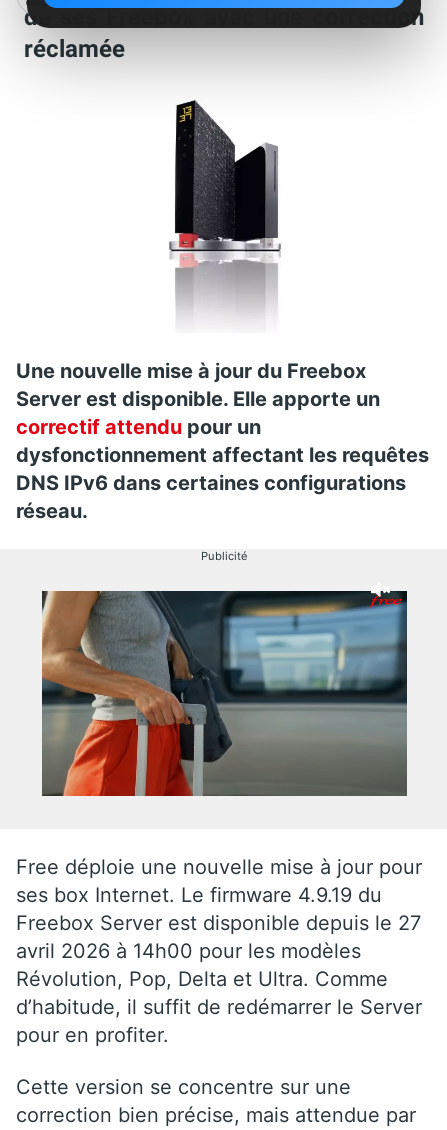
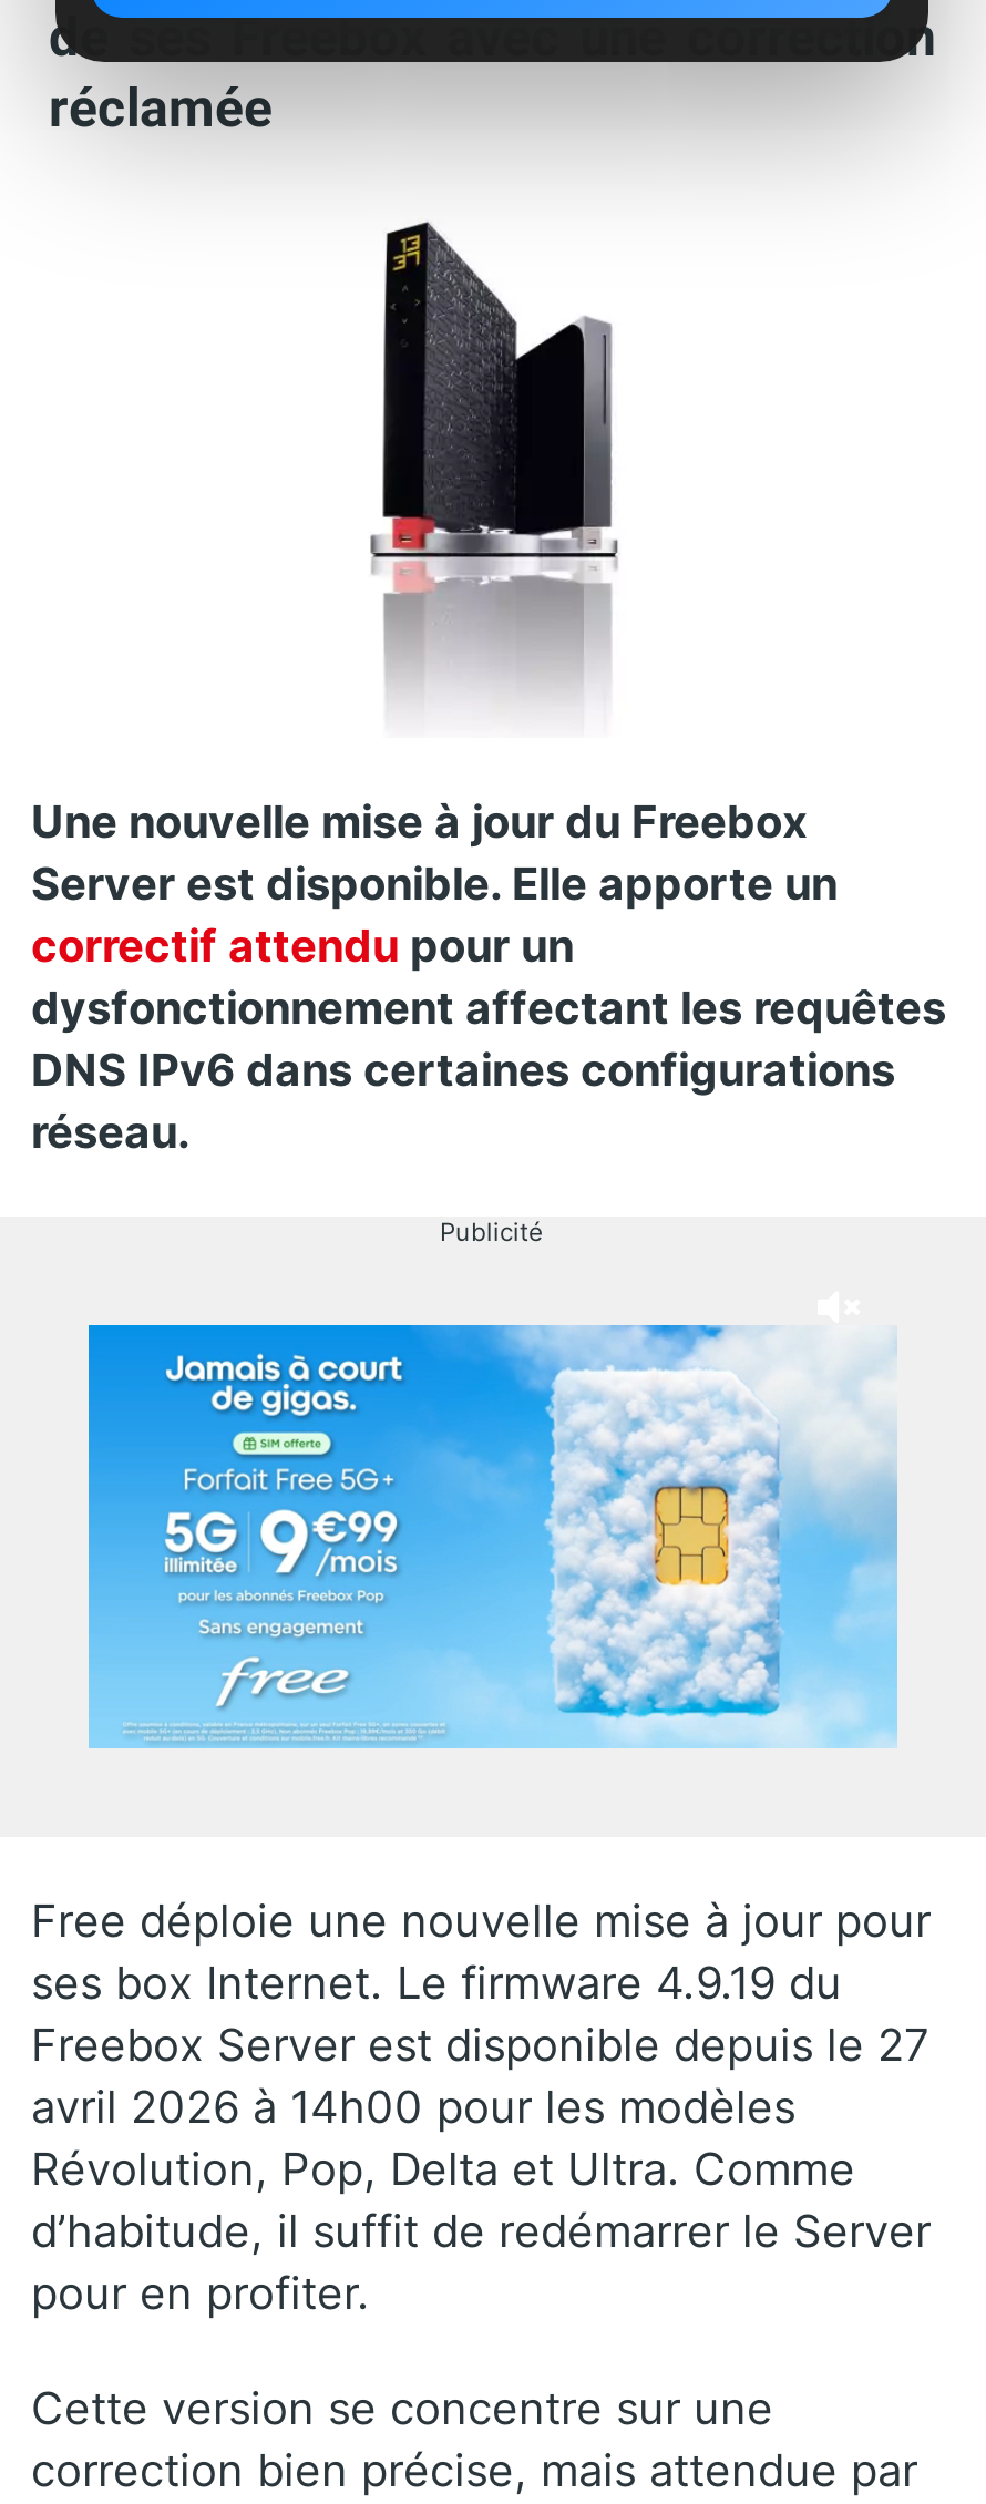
[41,590,408,797] [image] -> [86,1310,897,1764] [image]

